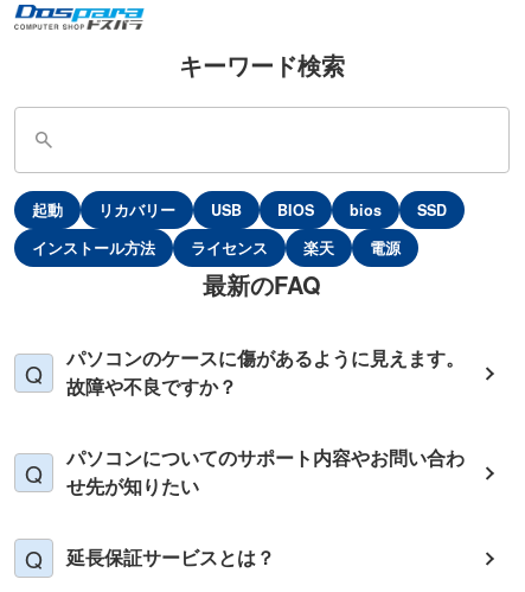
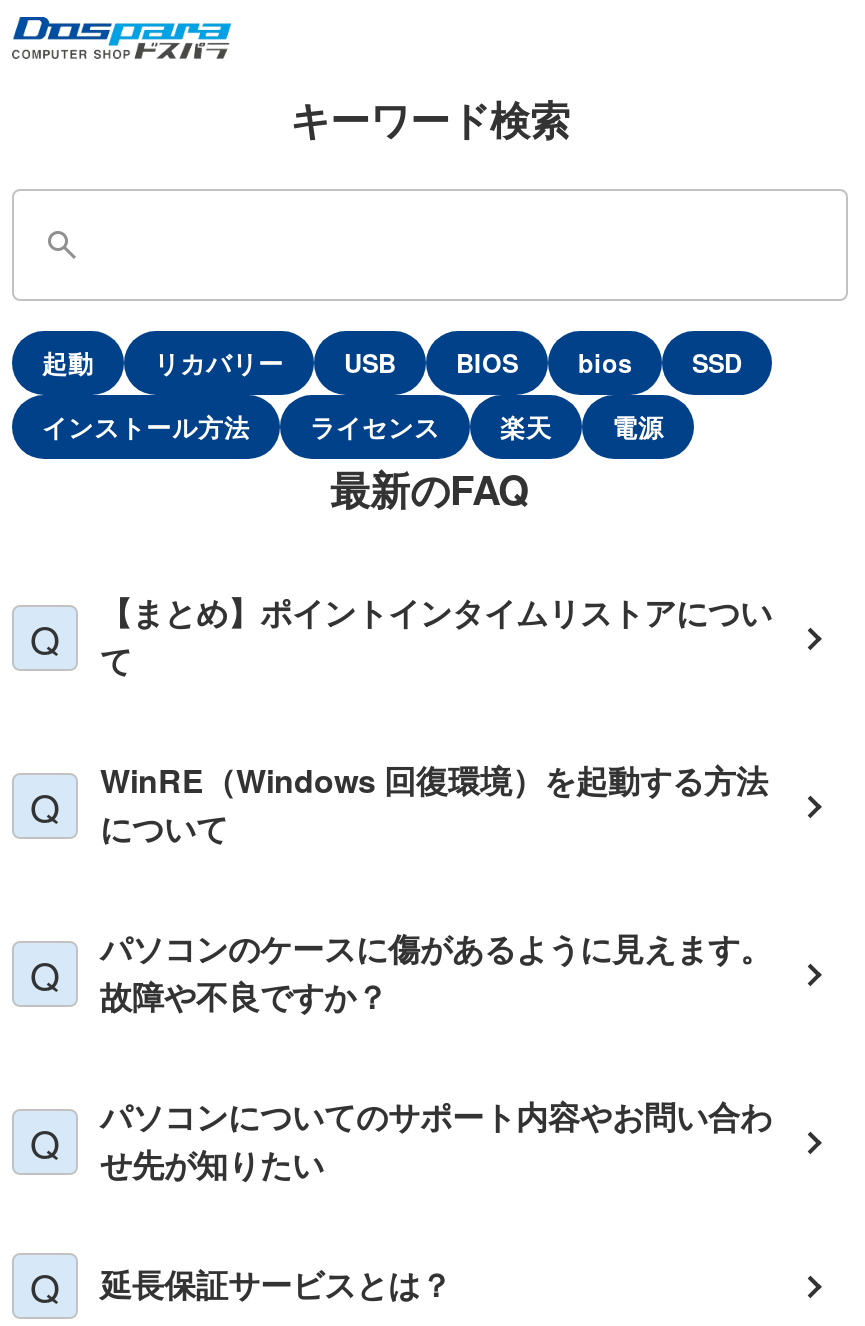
none -> [100,590,772,852] 【まとめ】ポイントインタイムリストアについ | て | WinRE（Windows 回復環境）を起動する方法 | について

